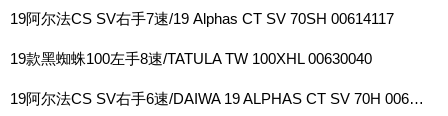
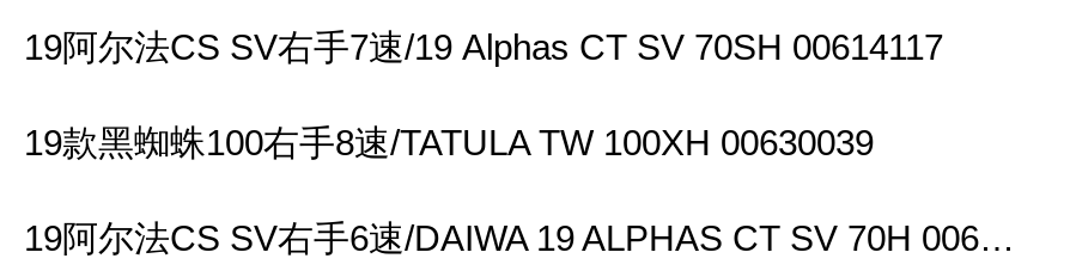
[10,50,372,67] 19款黑蜘蛛100左手8速/TATULA TW 100XHL 00630040 -> [24,122,874,162] 19款黑蜘蛛100右手8速/TATULA TW 100XH 00630039

